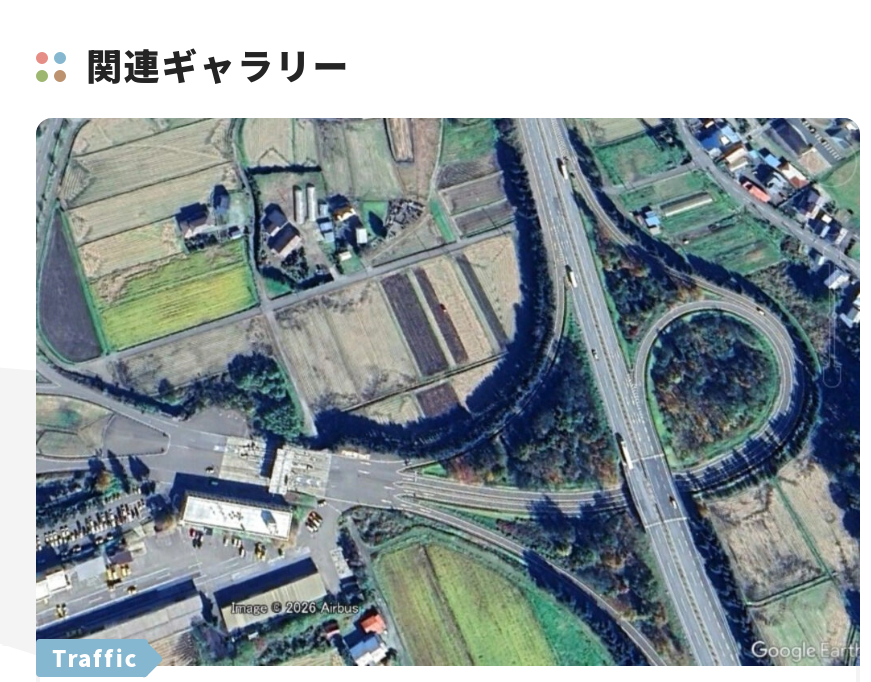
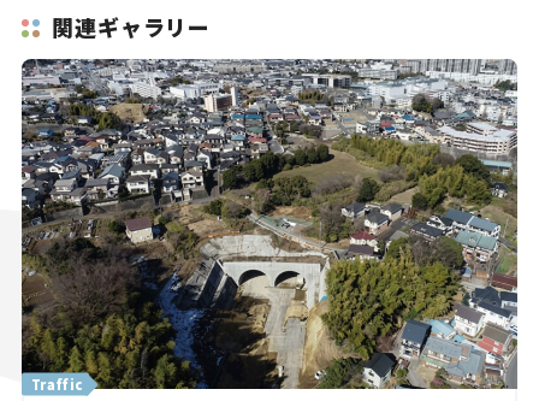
[34,118,862,668] [image] -> [20,59,519,390] [image]

